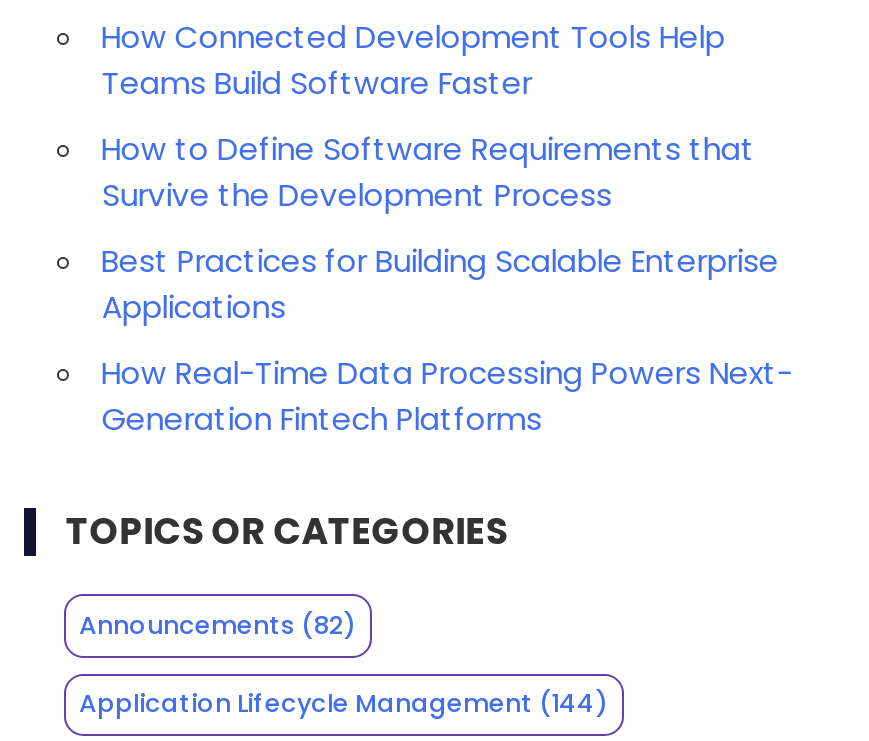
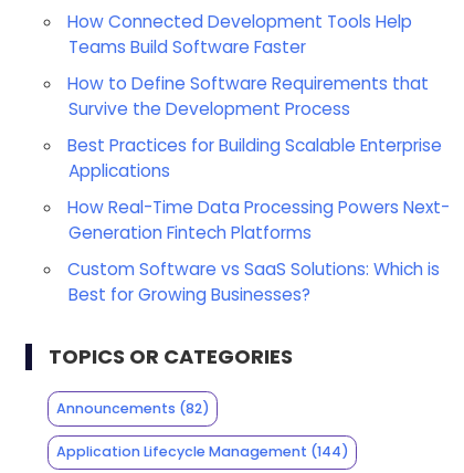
none -> [68,257,440,306] Custom Software vs SaaS Solutions: Which is | Best for Growing Businesses?

